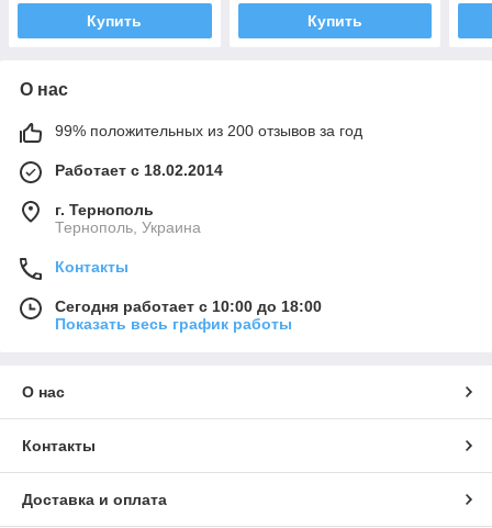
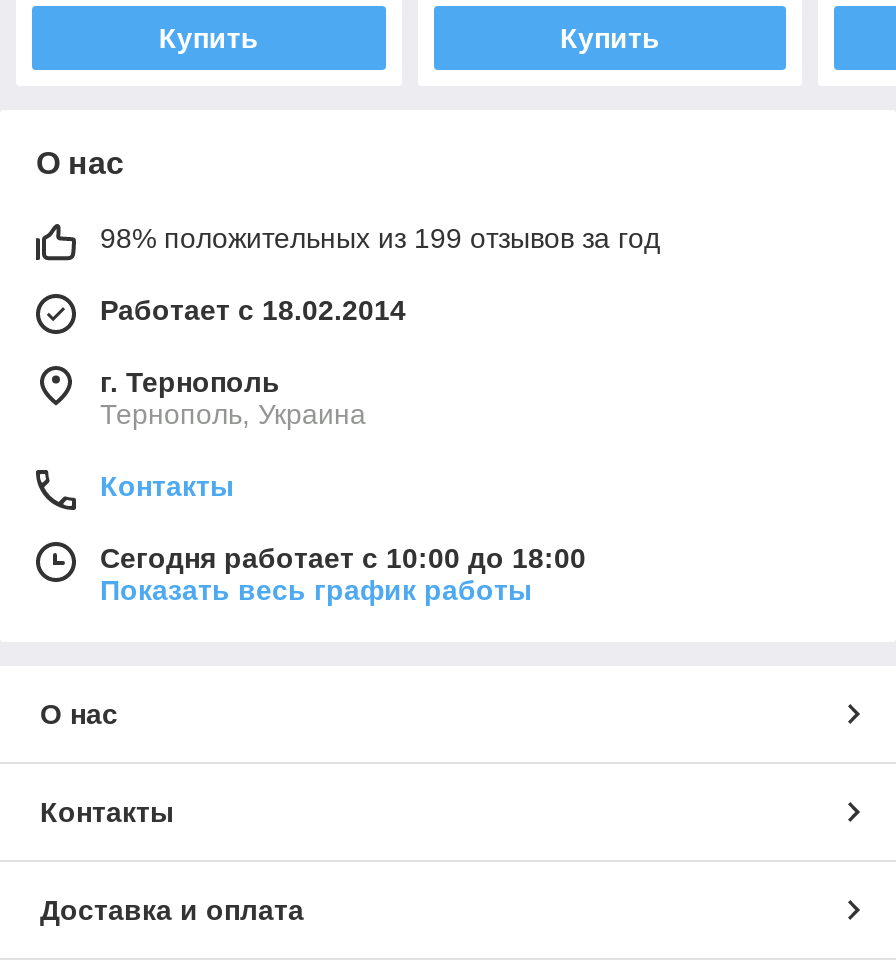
[55,122,362,140] 99% положительных из 200 отзывов за год -> [100,223,660,255] 98% положительных из 199 отзывов за год

